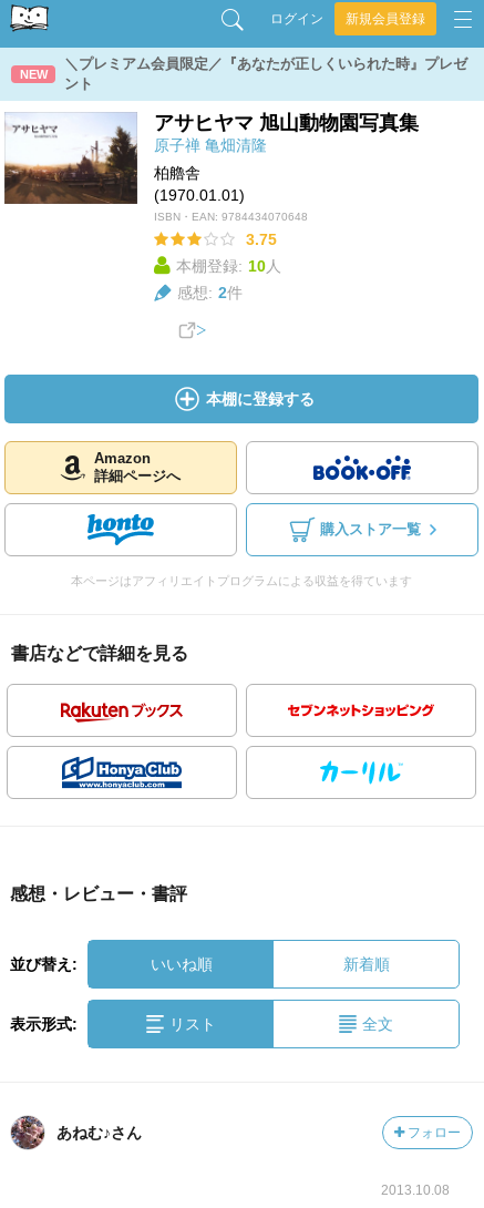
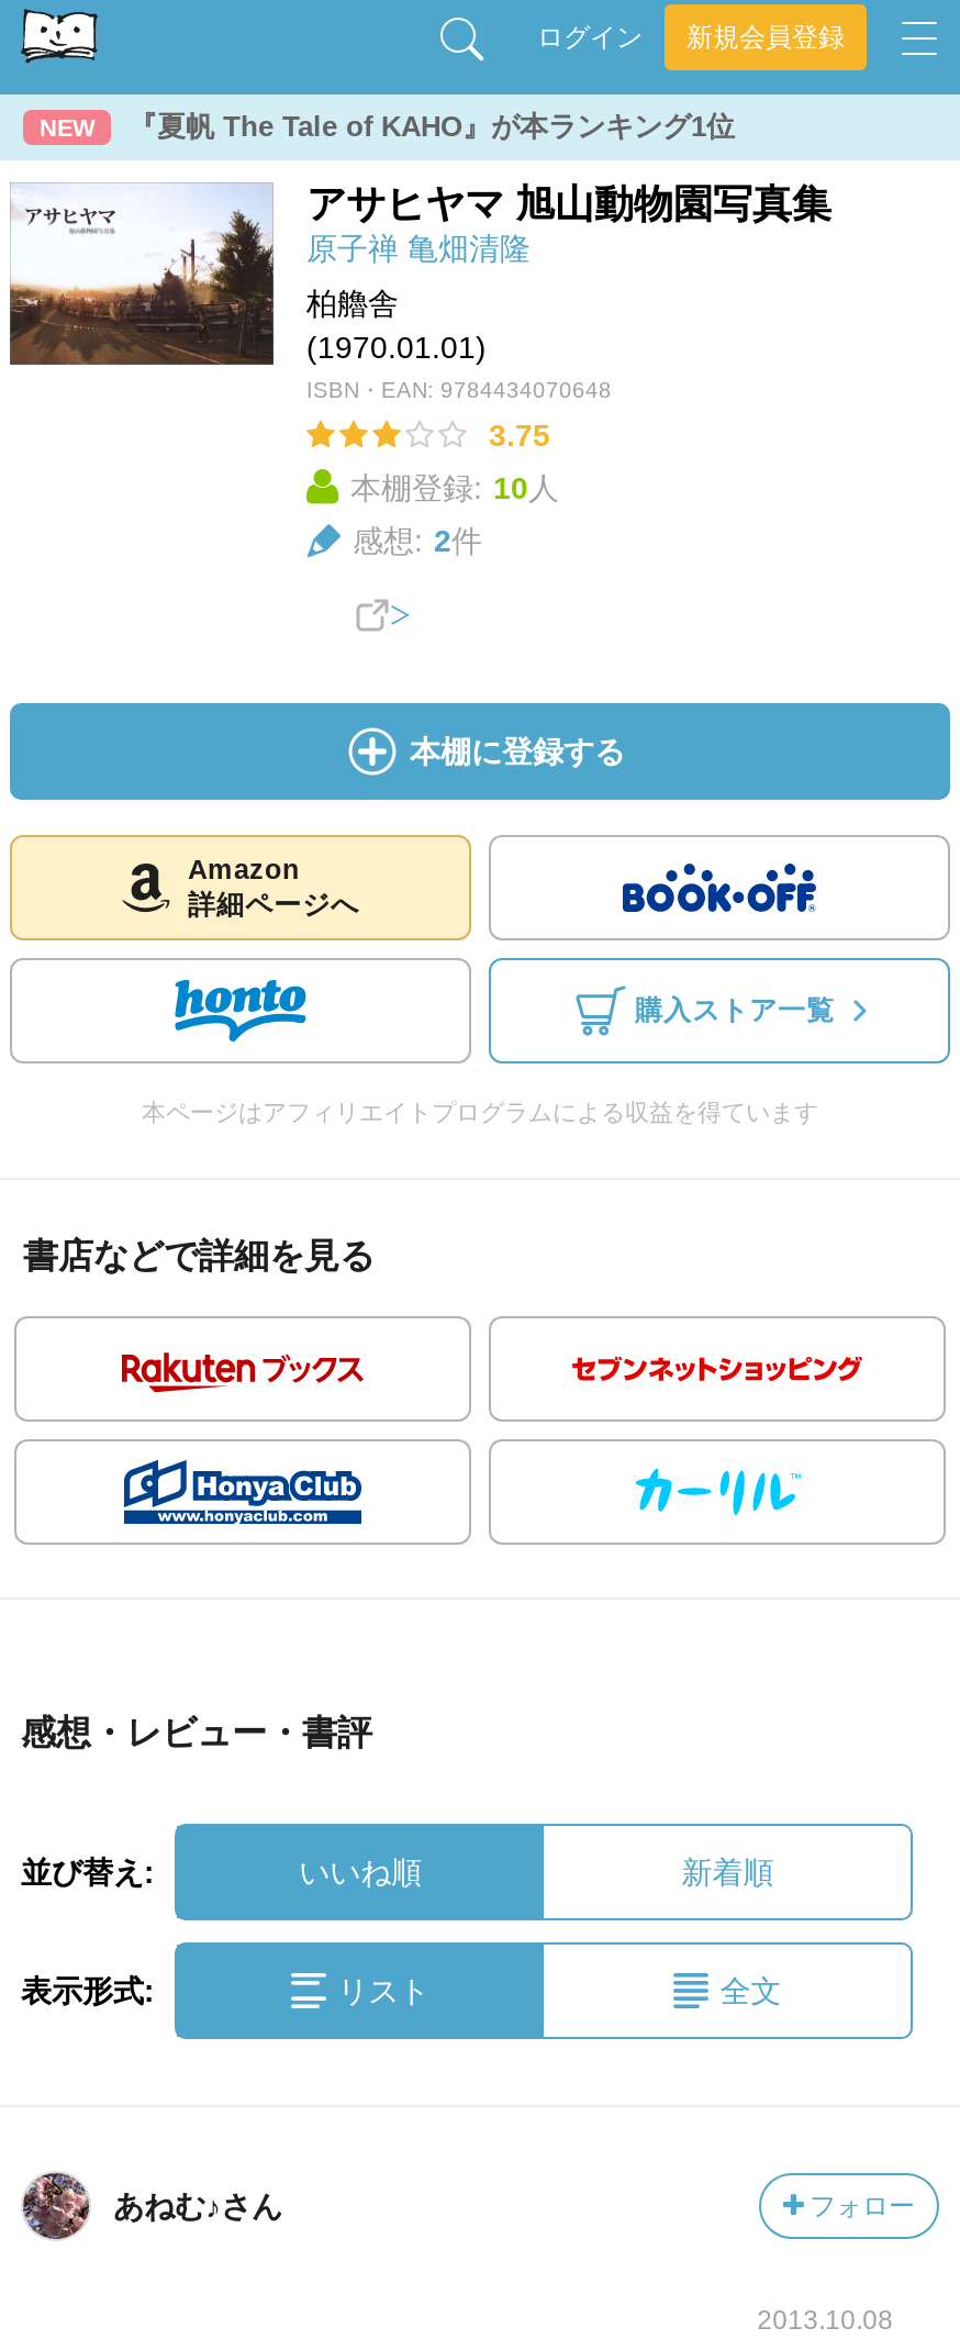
[64,55,467,92] ＼プレミアム会員限定／『あなたが正しくいられた時』プレゼ | ント -> [129,110,735,143] 『夏帆 The Tale of KAHO』が本ランキング1位

